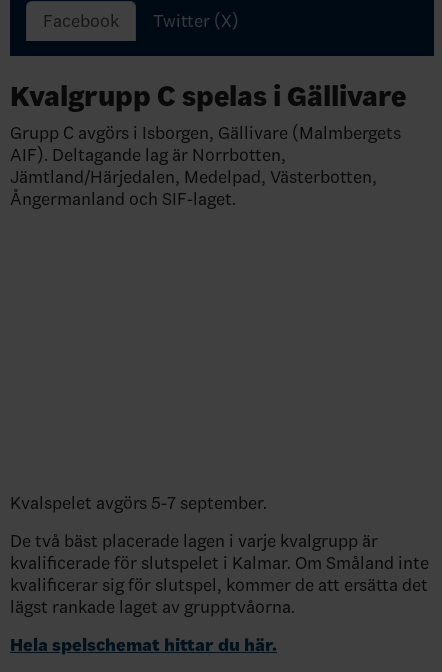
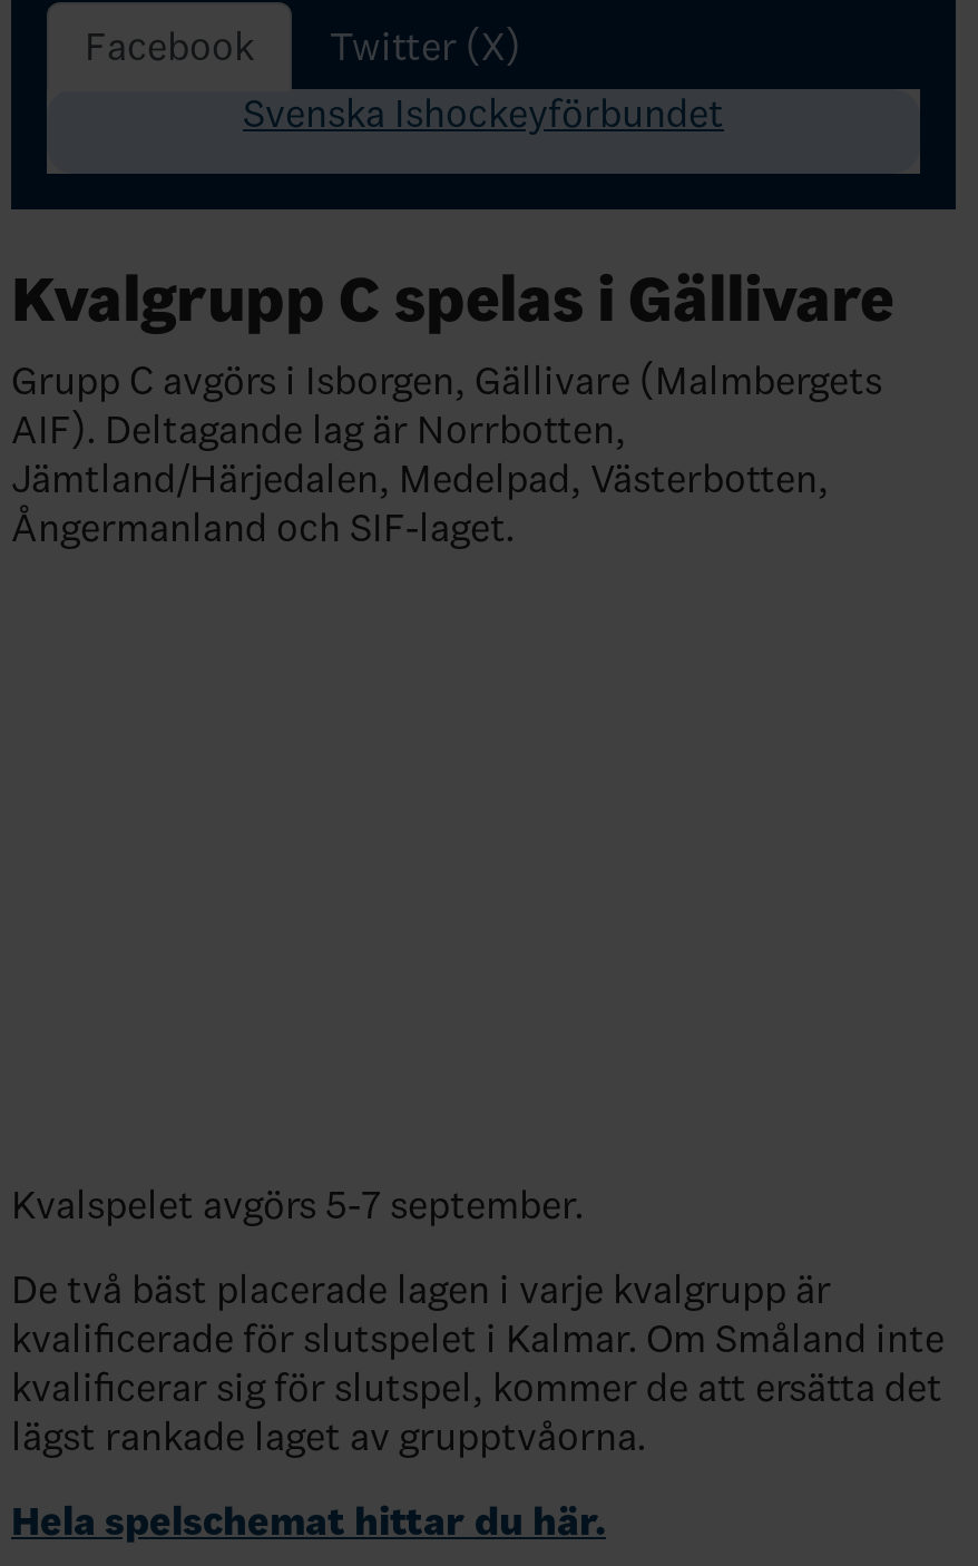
none -> [243,90,724,139] Svenska Ishockeyförbundet

